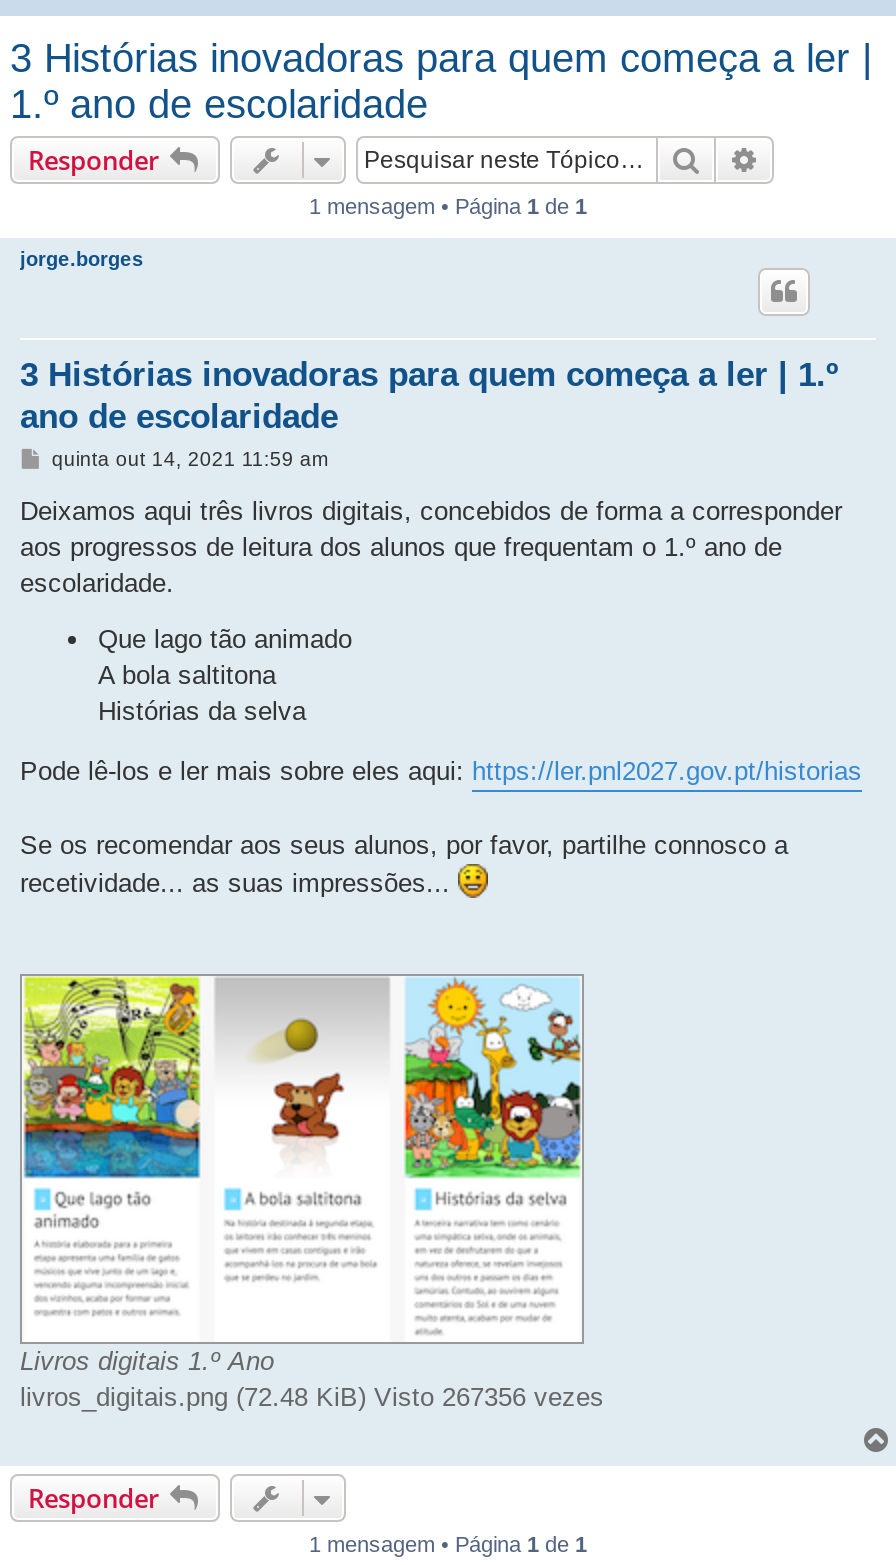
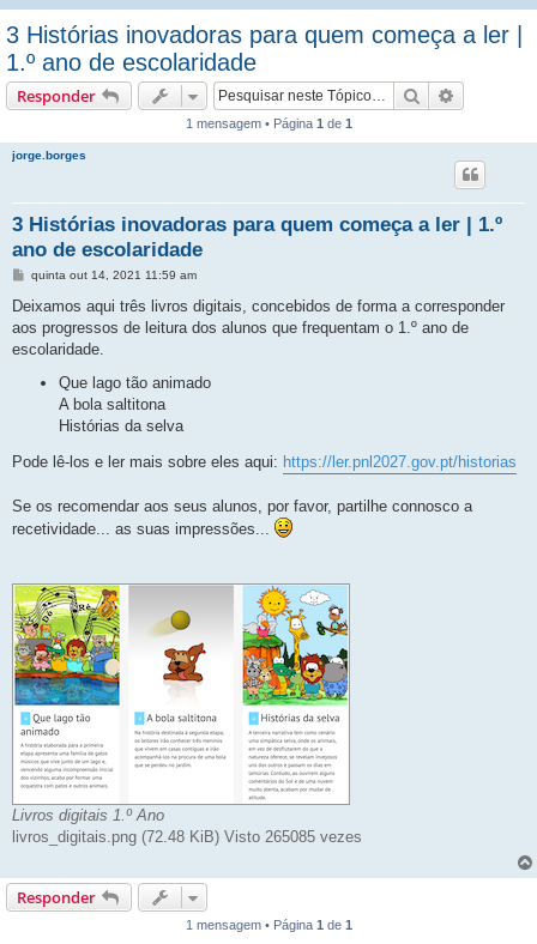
[20,1382,604,1412] livros_digitais.png (72.48 KiB) Visto 267356 vezes -> [12,828,362,846] livros_digitais.png (72.48 KiB) Visto 265085 vezes

